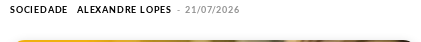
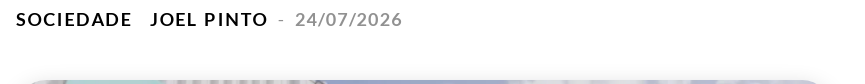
[77,4,239,15] ALEXANDRE LOPES - 21/07/2026 -> [150,8,403,30] JOEL PINTO - 24/07/2026

